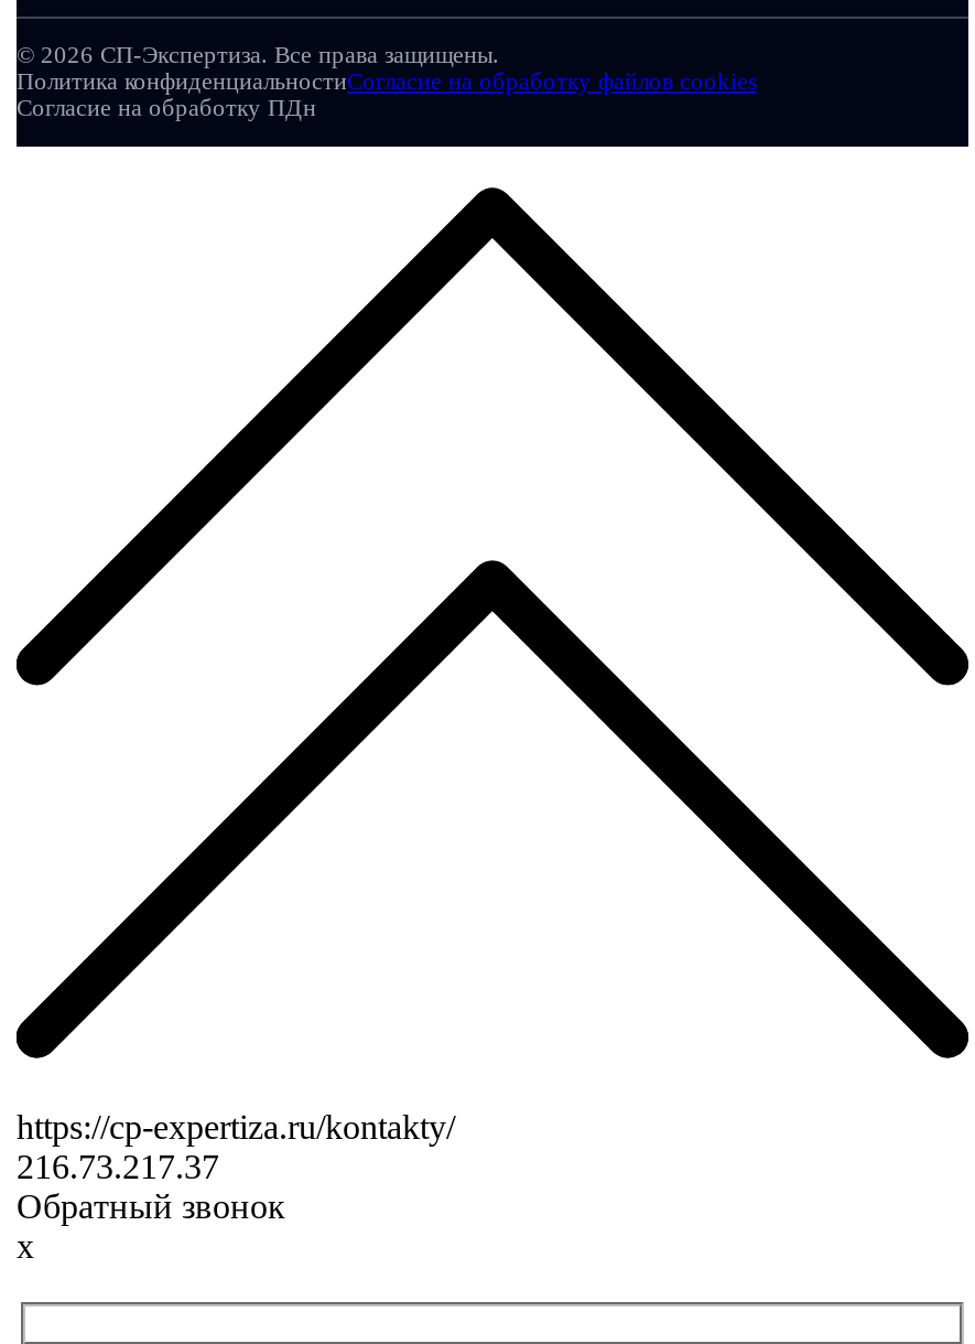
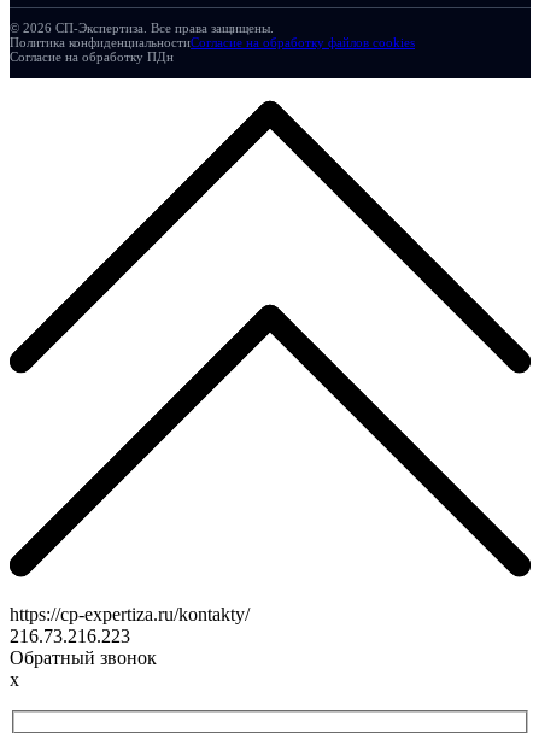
[17,1148,219,1186] 216.73.217.37 -> [10,626,130,646] 216.73.216.223

